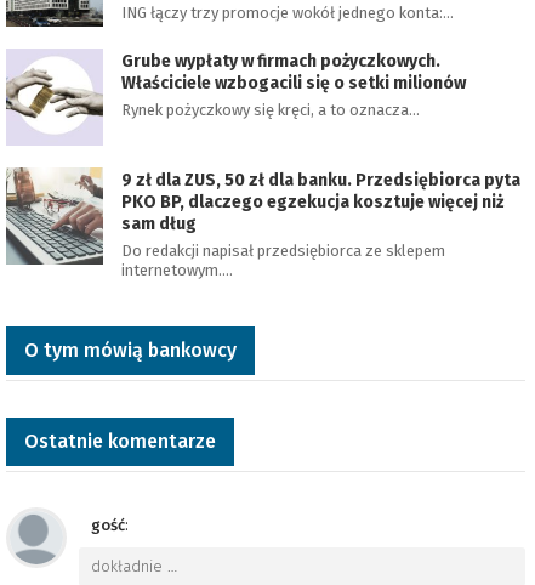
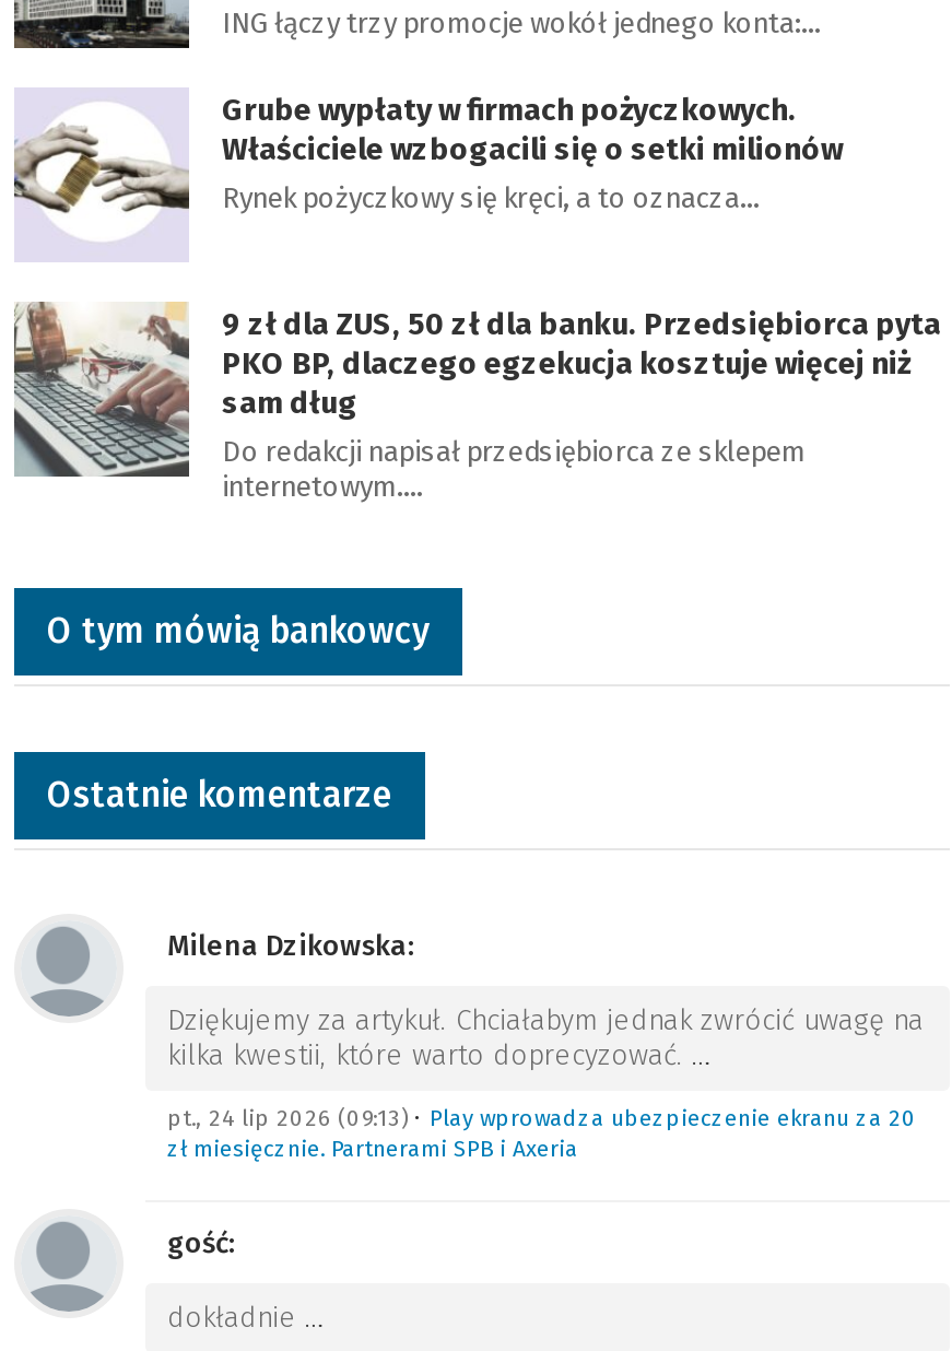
none -> [167,929,924,1163] Milena Dzikowska: | Dziękujemy za artykuł. Chciałabym jednak zwrócić uwagę na | kilka kwestii, które warto doprecyzować. … | pt., 24 lip 2026 (09:13) • Play wprowadza ubezpieczenie ekranu za 20 | zł miesięcznie. Partnerami SPB i Axeria

